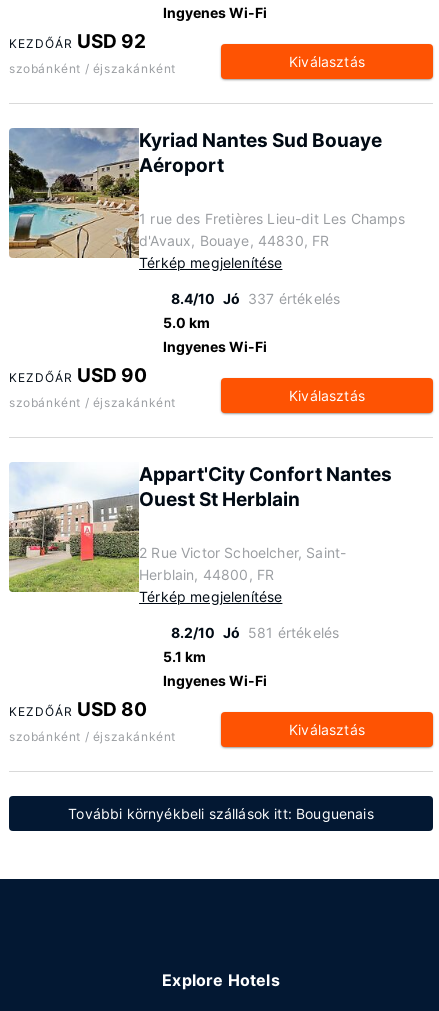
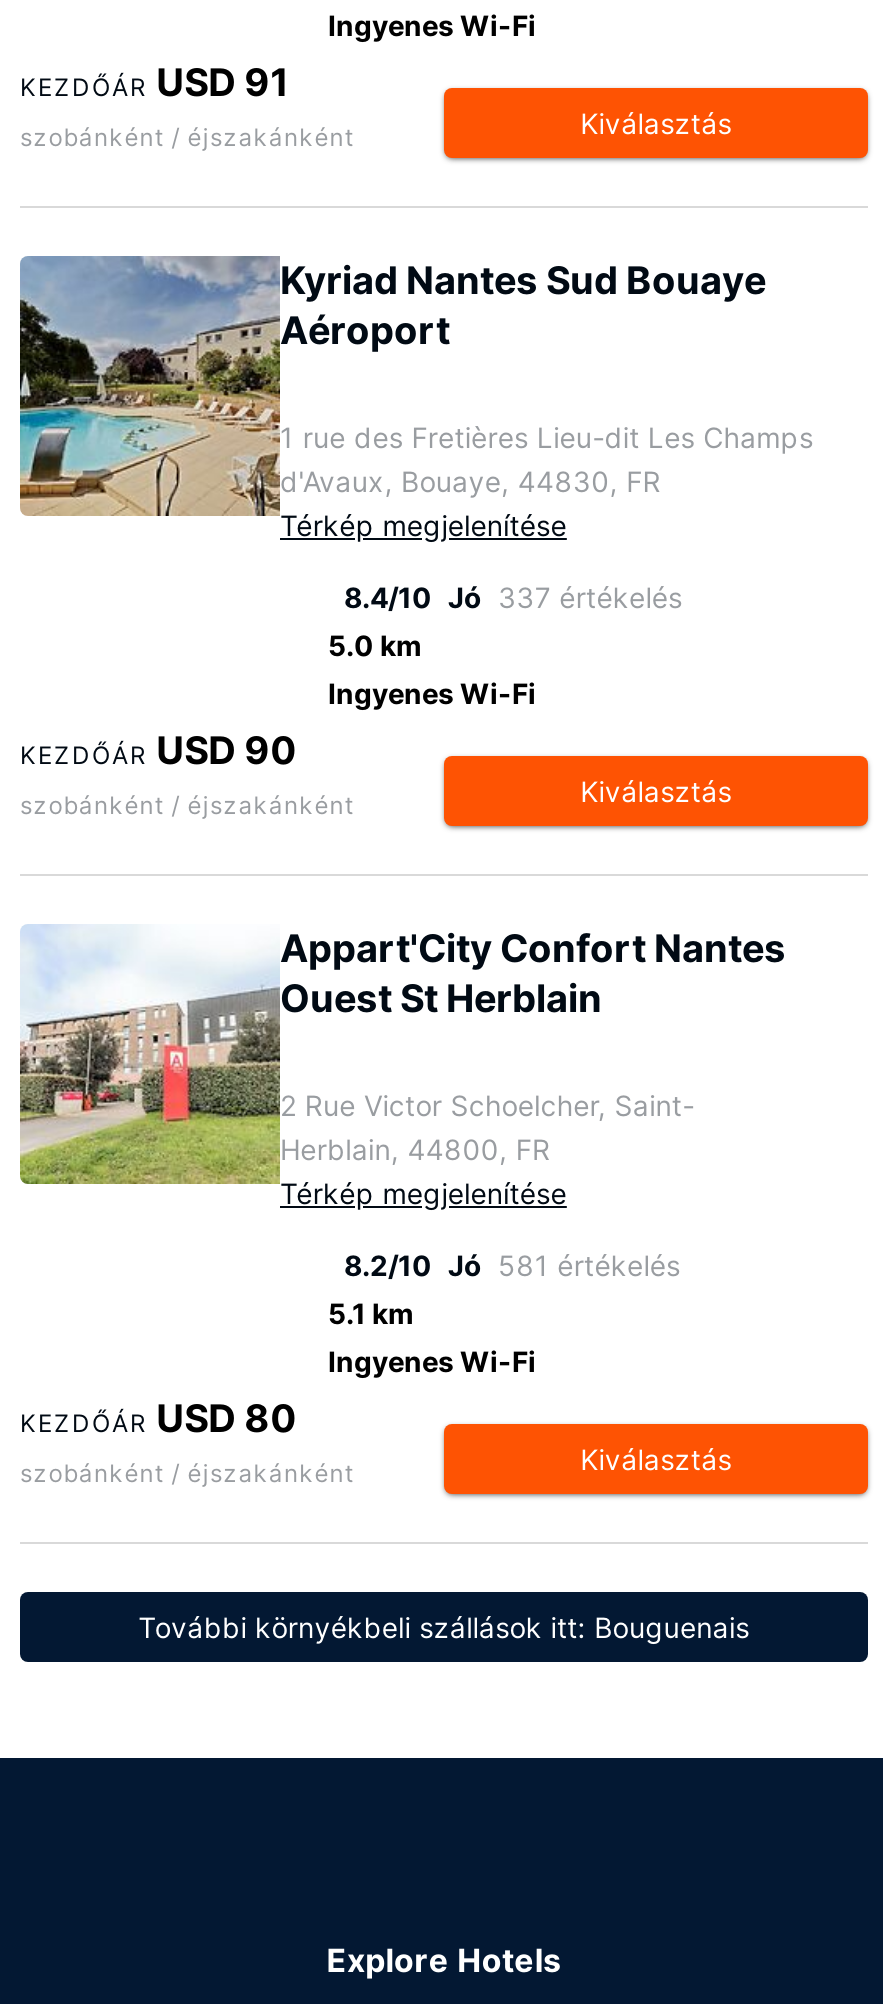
[9,30,146,53] KEZDŐÁR USD 92 -> [20,60,288,106] KEZDŐÁR USD 91

